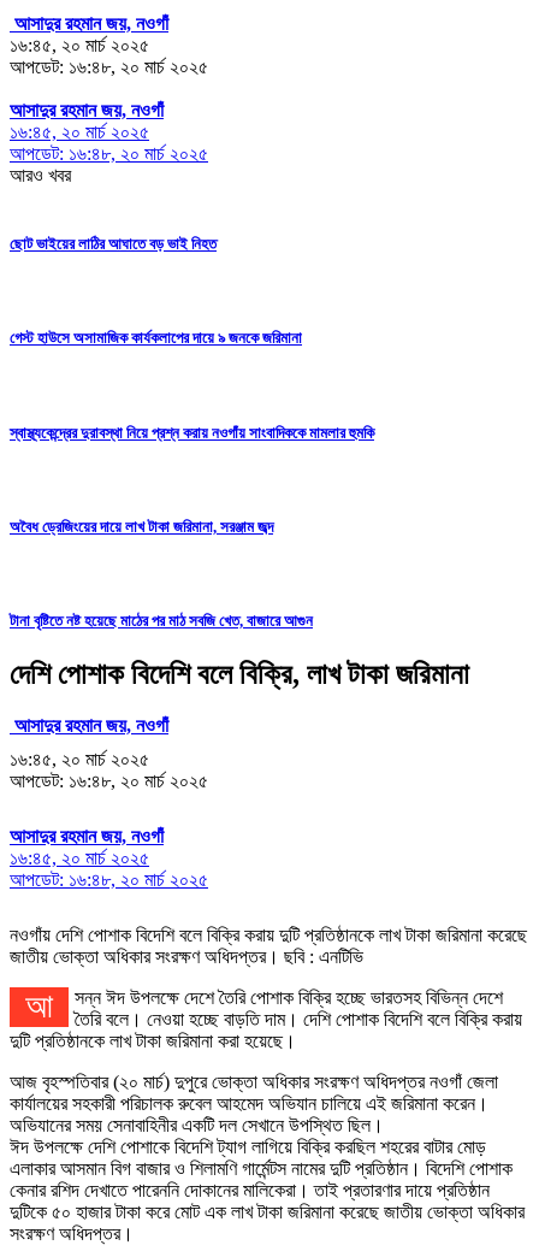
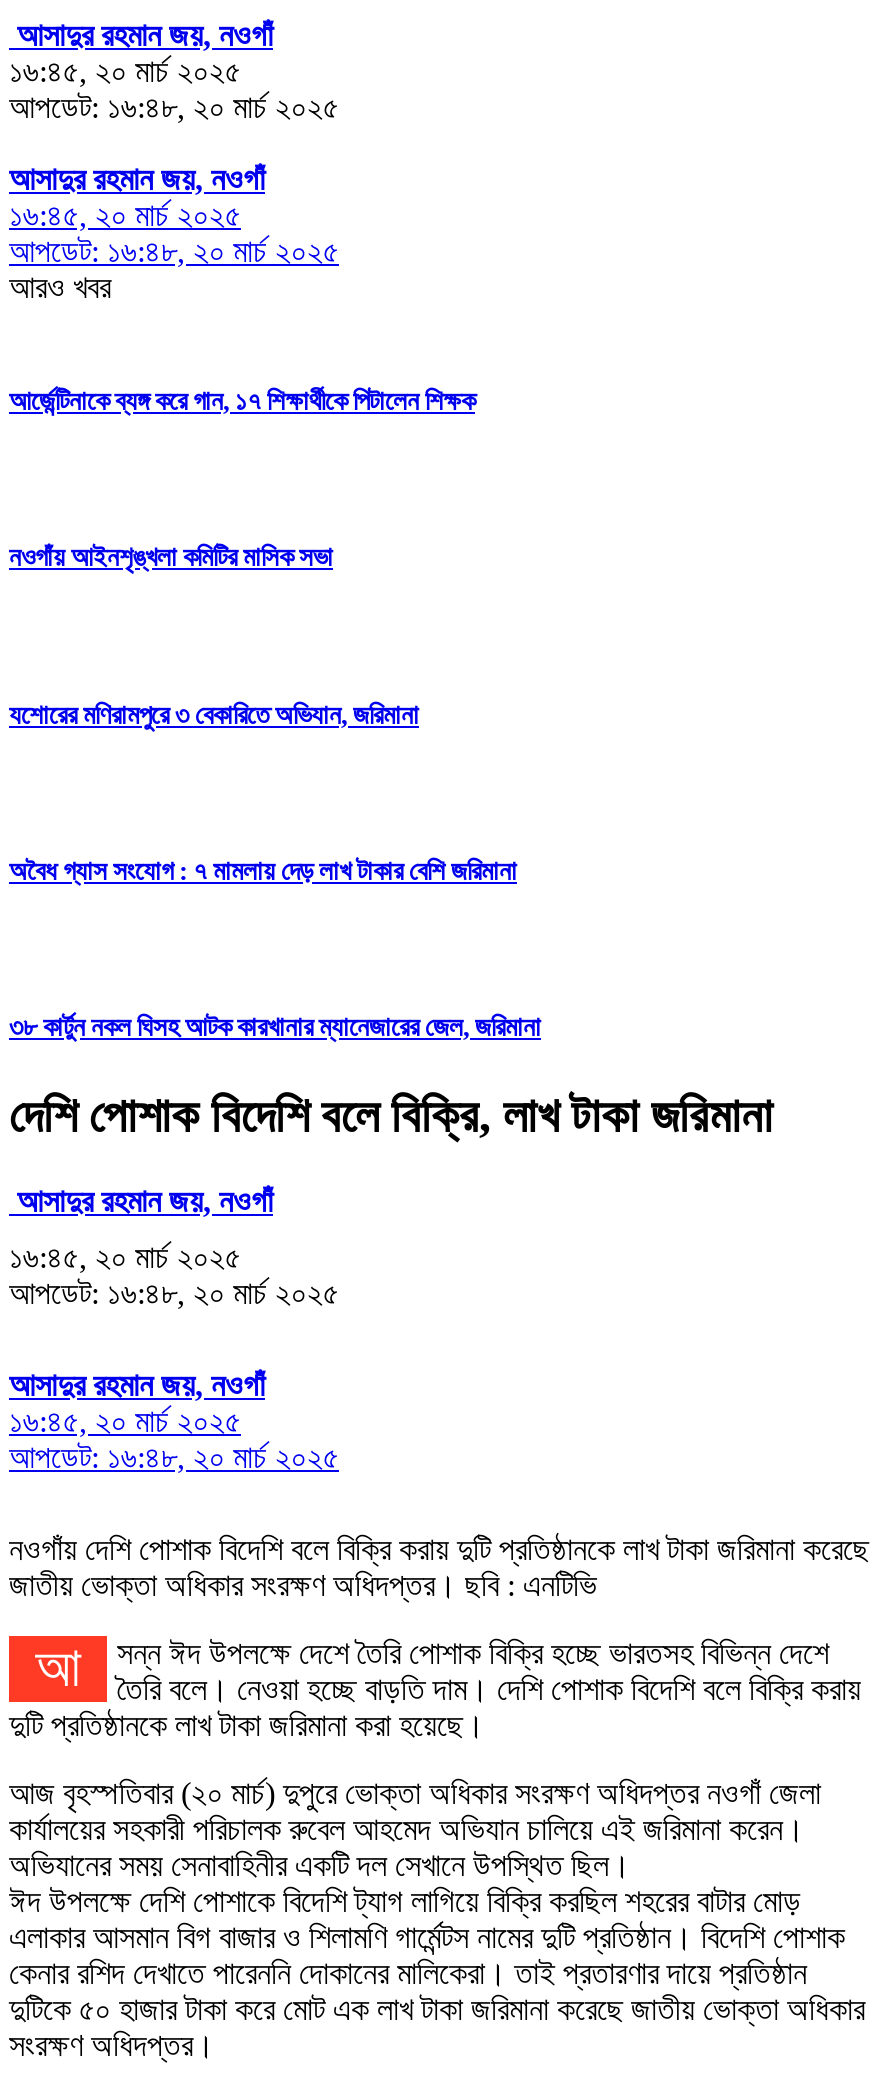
[10,235,217,253] ছোট ভাইয়ের লাঠির আঘাতে বড় ভাই নিহত -> [9,386,475,416] আর্জেন্টিনাকে ব্যঙ্গ করে গান, ১৭ শিক্ষার্থীকে পিটালেন শিক্ষক
[10,329,302,347] গেস্ট হাউসে অসামাজিক কার্যকলাপের দায়ে ৯ জনকে জরিমানা -> [9,543,333,573] নওগাঁয় আইনশৃঙ্খলা কমিটির মাসিক সভা
[10,423,374,442] স্বাস্থ্যকেন্দ্রের দুরাবস্থা নিয়ে প্রশ্ন করায় নওগাঁয় সাংবাদিককে মামলার হুমকি -> [9,699,419,729] যশোরের মণিরামপুরে ৩ বেকারিতে অভিযান, জরিমানা
[10,518,273,536] অবৈধ ড্রেজিংয়ের দায়ে লাখ টাকা জরিমানা, সরঞ্জাম জব্দ -> [9,856,517,886] অবৈধ গ্যাস সংযোগ : ৭ মামলায় দেড় লাখ টাকার বেশি জরিমানা
[10,612,313,630] টানা বৃষ্টিতে নষ্ট হয়েছে মাঠের পর মাঠ সবজি খেত, বাজারে আগুন -> [9,1013,541,1043] ৩৮ কার্টুন নকল ঘিসহ আটক কারখানার ম্যানেজারের জেল, জরিমানা

